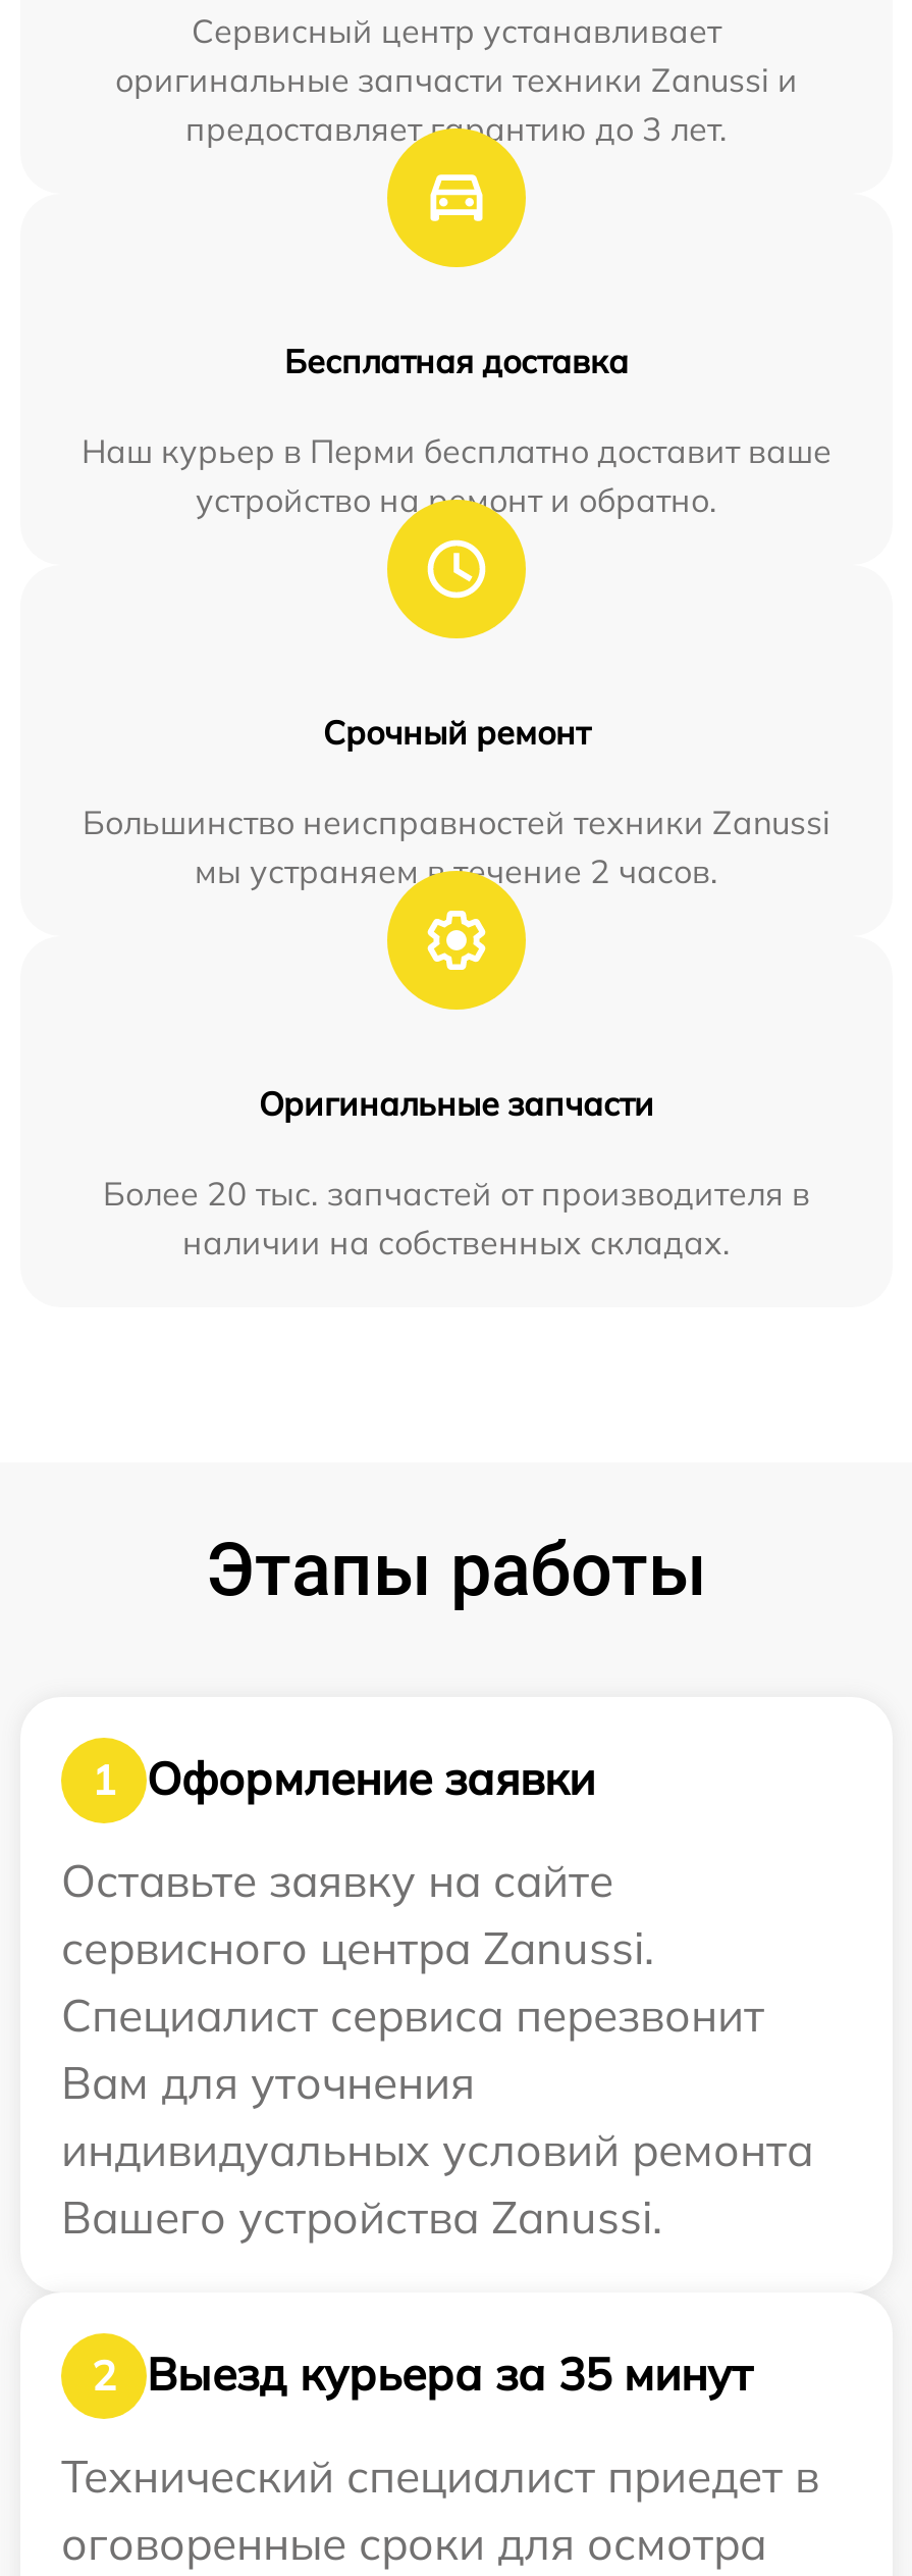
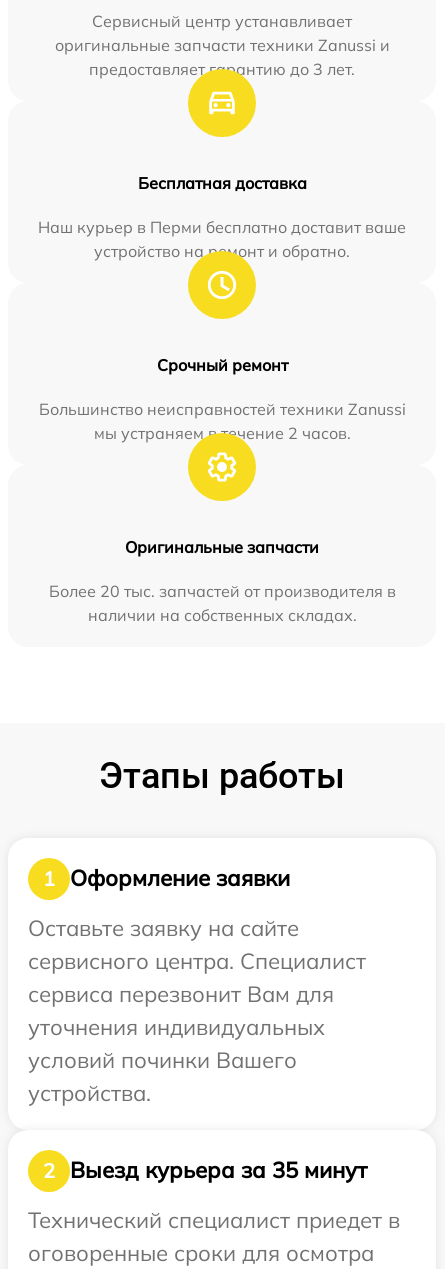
[61,1918,813,2245] сервисного центра Zanussi. | Специалист сервиса перезвонит | Вам для уточнения | индивидуальных условий ремонта | Вашего устройства Zanussi. -> [28,946,366,1106] сервисного центра. Специалист | сервиса перезвонит Вам для | уточнения индивидуальных | условий починки Вашего | устройства.

